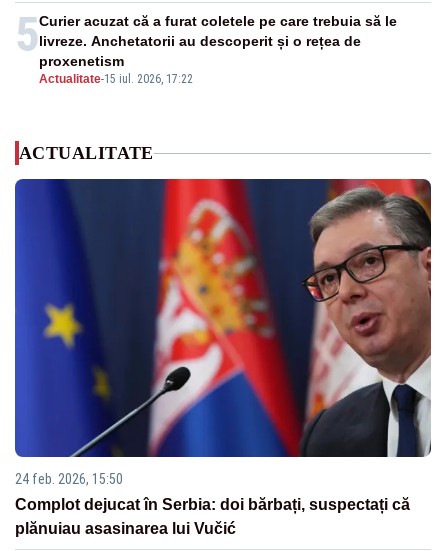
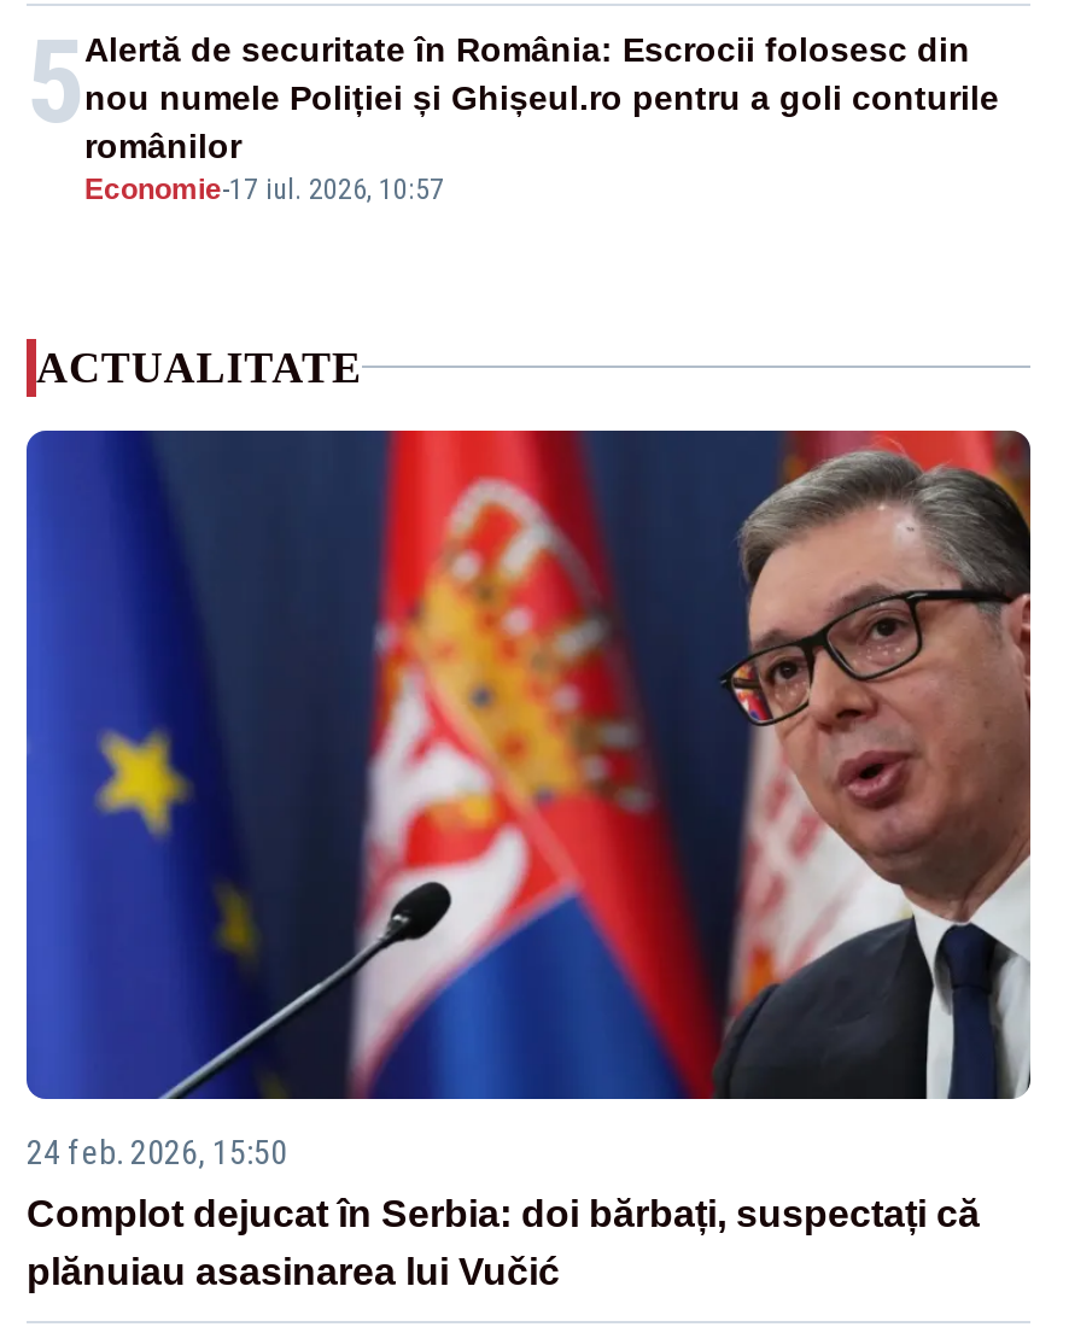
[39,13,397,69] Curier acuzat că a furat coletele pe care trebuia să le | livreze. Anchetatorii au descoperit și o rețea de | proxenetism -> [84,29,999,164] Alertă de securitate în România: Escrocii folosesc din | nou numele Poliției și Ghișeul.ro pentru a goli conturile | românilor
[39,72,193,86] Actualitate-15 iul. 2026, 17:22 -> [84,172,444,205] Economie-17 iul. 2026, 10:57

